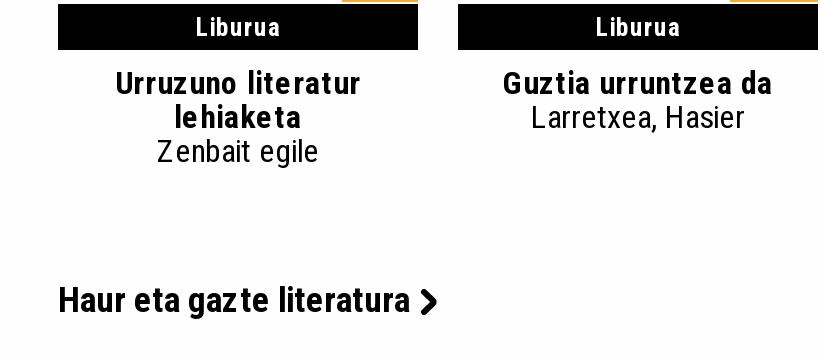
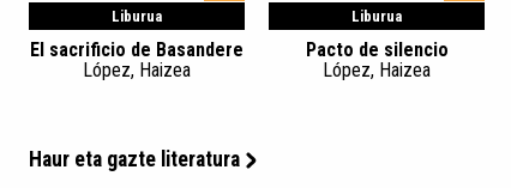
[115,64,361,170] Urruzuno literatur | lehiaketa | Zenbait egile -> [30,38,244,82] El sacrificio de Basandere | López, Haizea
[503,64,773,136] Guztia urruntzea da | Larretxea, Hasier -> [305,38,448,82] Pacto de silencio | López, Haizea

